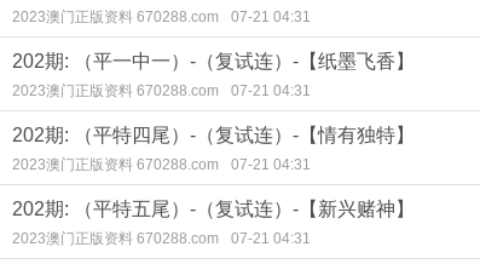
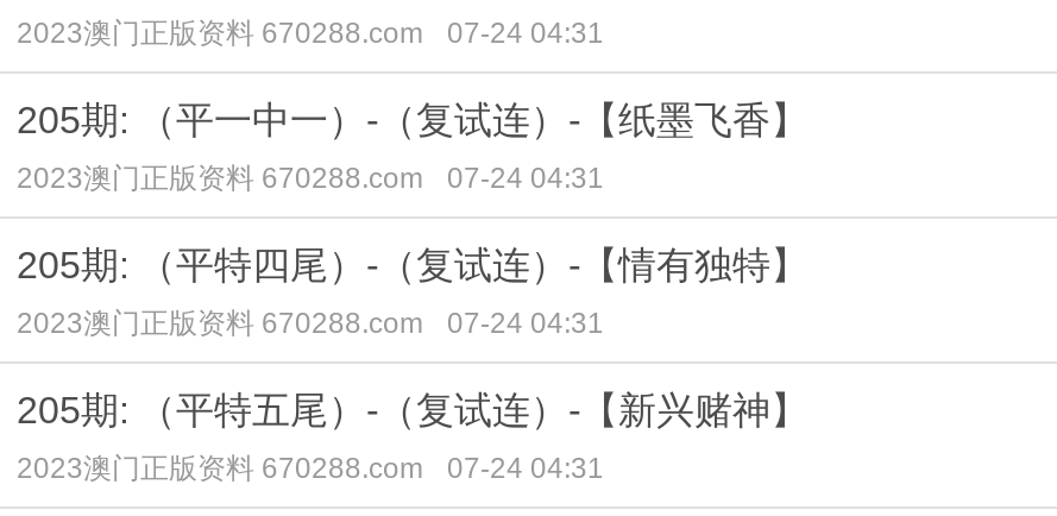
[12,8,311,25] 2023澳门正版资料 670288.com 07-21 04:31 -> [17,17,604,50] 2023澳门正版资料 670288.com 07-24 04:31
[12,51,415,71] 202期: （平一中一）-（复试连）-【纸墨飞香】 -> [17,100,809,140] 205期: （平一中一）-（复试连）-【纸墨飞香】
[12,82,311,99] 2023澳门正版资料 670288.com 07-21 04:31 -> [17,162,604,195] 2023澳门正版资料 670288.com 07-24 04:31
[12,125,415,145] 202期: （平特四尾）-（复试连）-【情有独特】 -> [17,245,809,285] 205期: （平特四尾）-（复试连）-【情有独特】
[12,156,311,173] 2023澳门正版资料 670288.com 07-21 04:31 -> [17,307,604,340] 2023澳门正版资料 670288.com 07-24 04:31
[12,199,415,219] 202期: （平特五尾）-（复试连）-【新兴赌神】 -> [17,390,809,430] 205期: （平特五尾）-（复试连）-【新兴赌神】
[12,230,311,247] 2023澳门正版资料 670288.com 07-21 04:31 -> [17,452,604,485] 2023澳门正版资料 670288.com 07-24 04:31

